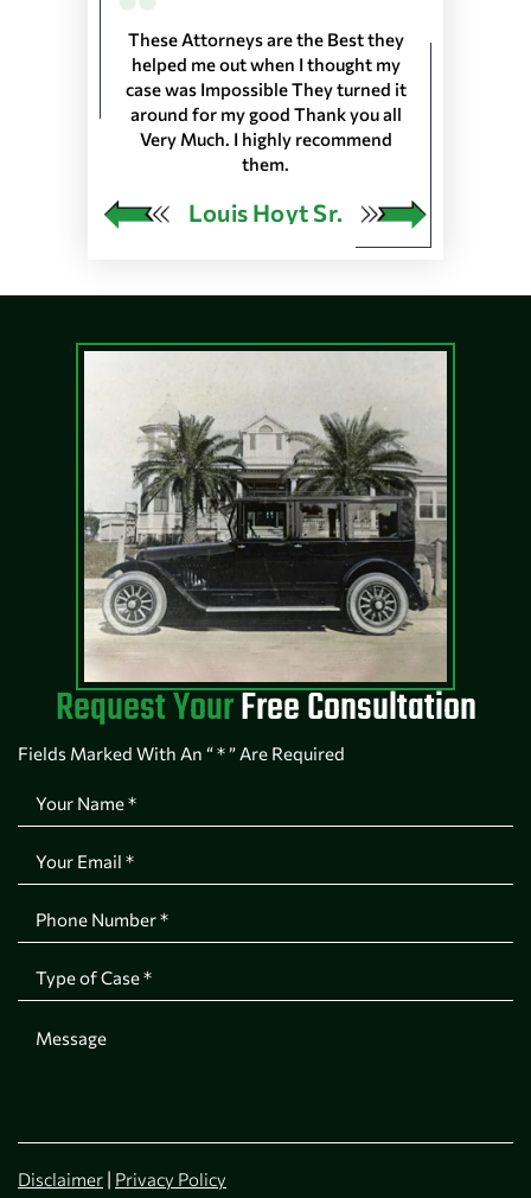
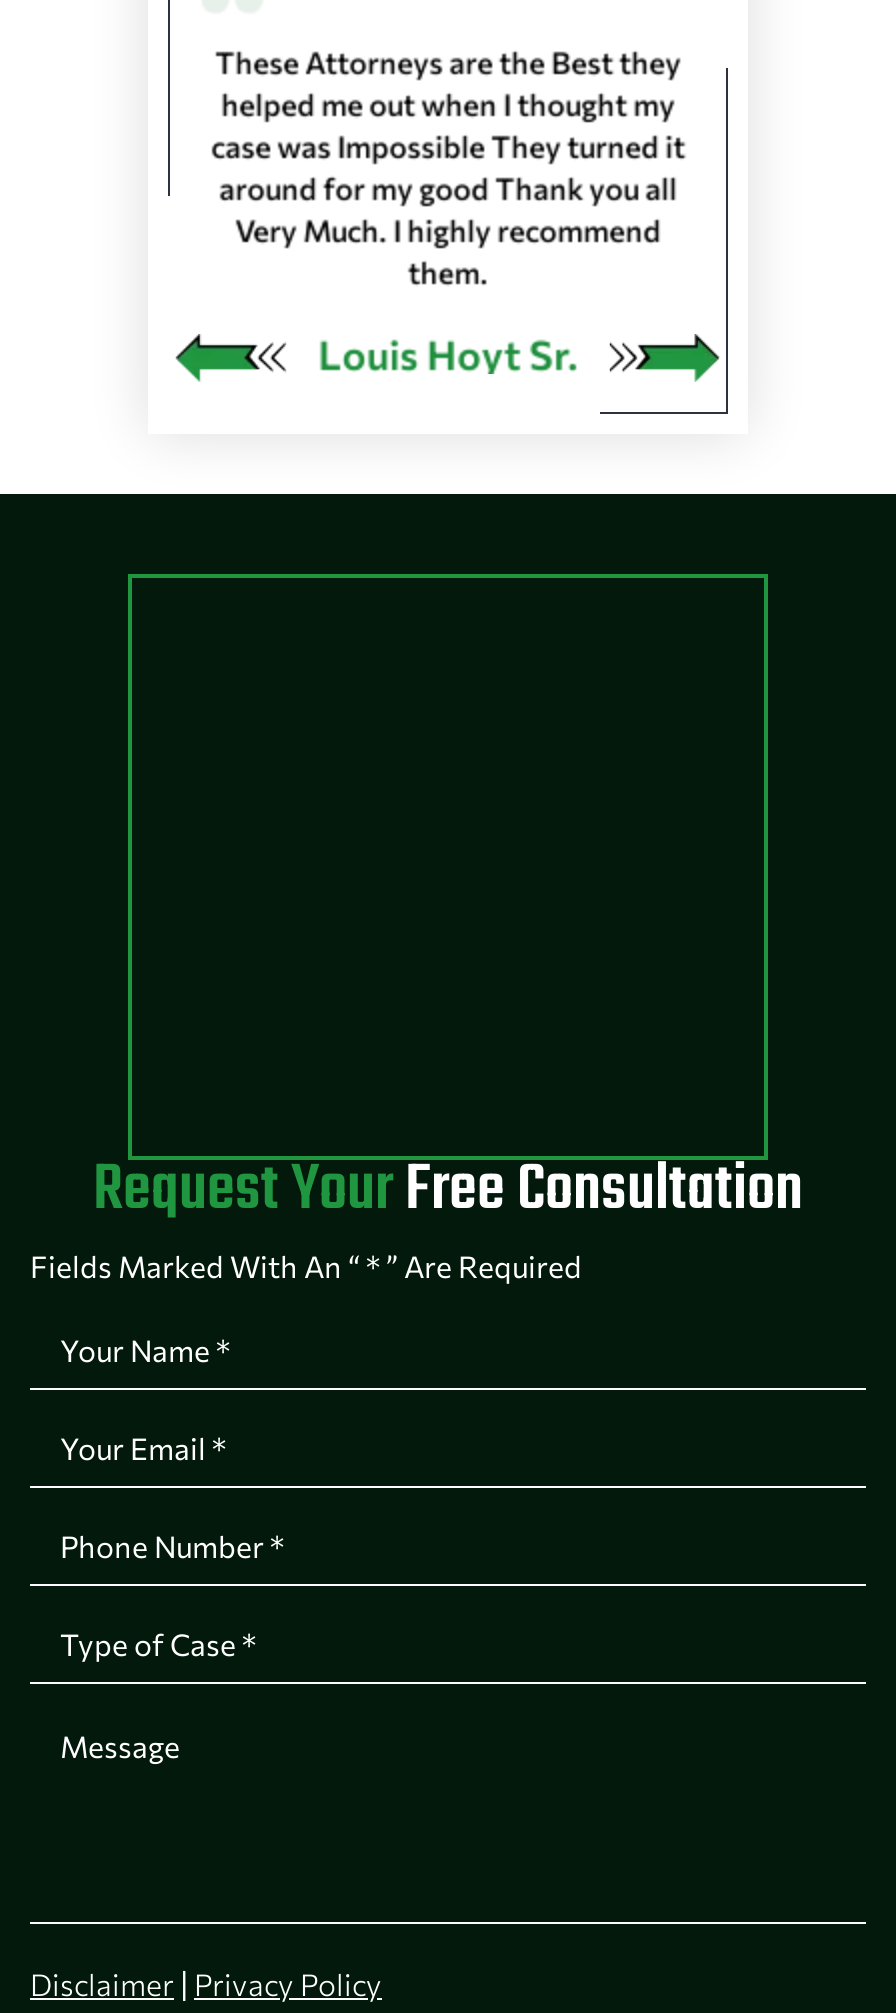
[83,350,448,675] [image] -> none

